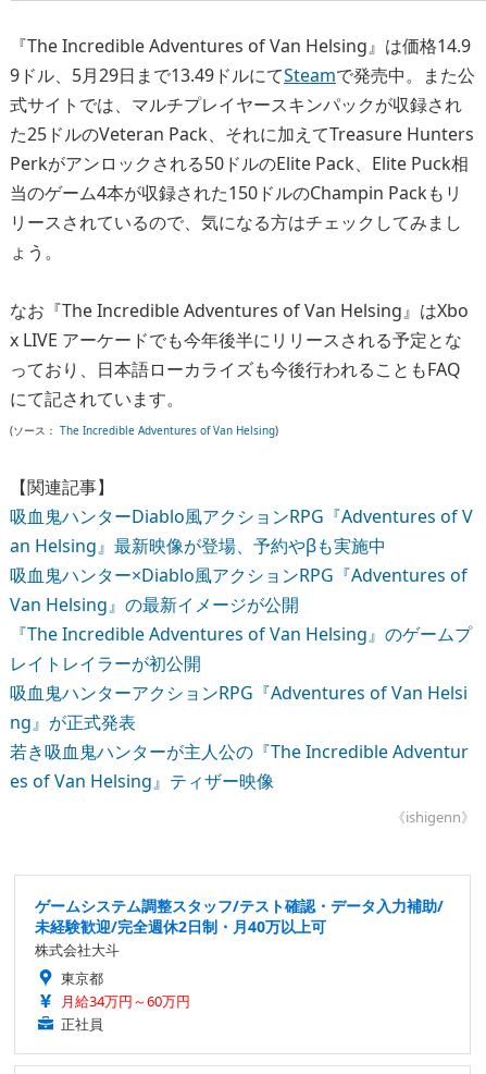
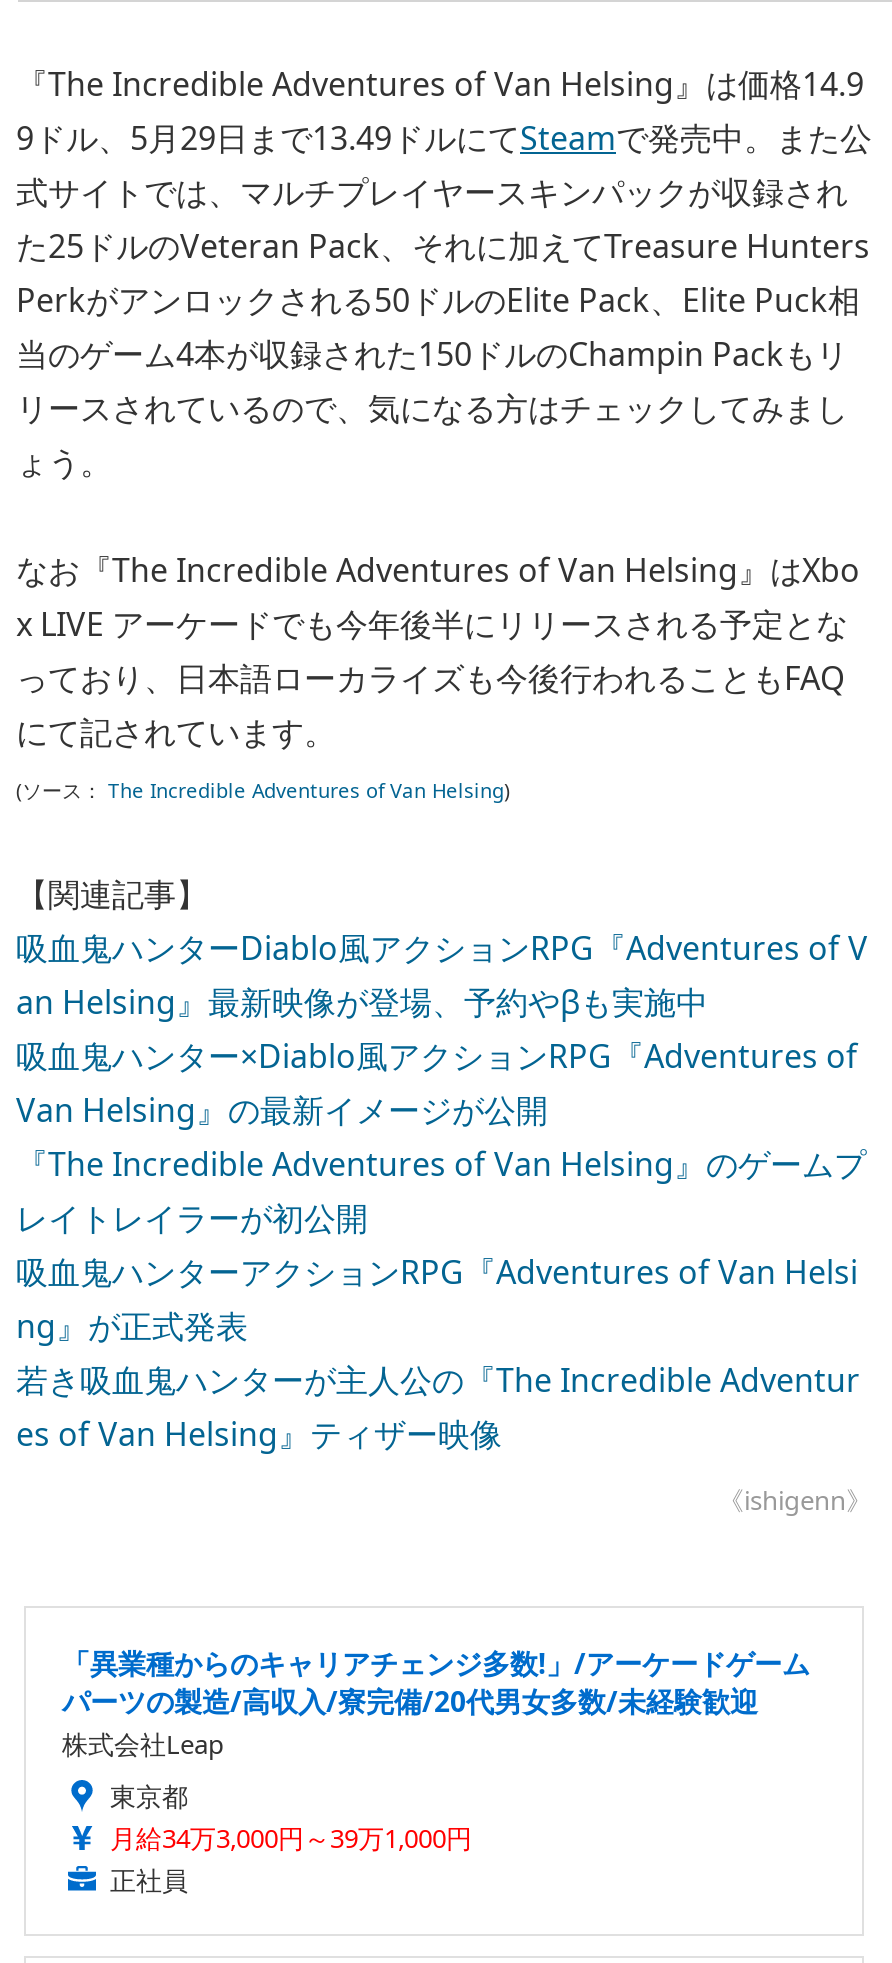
[35,895,444,960] ゲームシステム調整スタッフ/テスト確認・データ入力補助/ | 未経験歓迎/完全週休2日制・月40万以上可 | 株式会社大斗 -> [62,1644,810,1762] 「異業種からのキャリアチェンジ多数!」/アーケードゲーム | パーツの製造/高収入/寮完備/20代男女多数/未経験歓迎 | 株式会社Leap
[61,991,190,1011] 月給34万円～60万円 -> [110,1820,472,1856] 月給34万3,000円～39万1,000円

